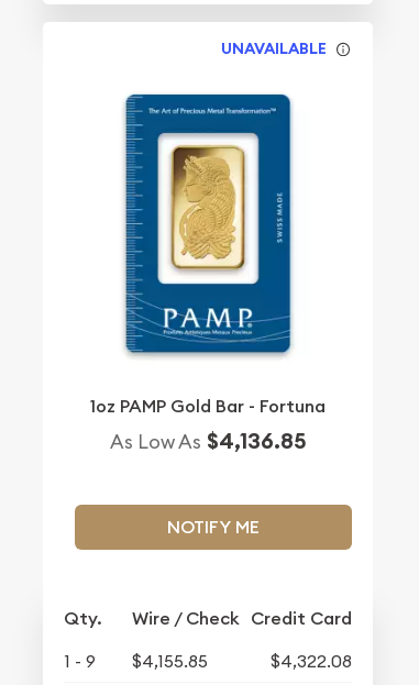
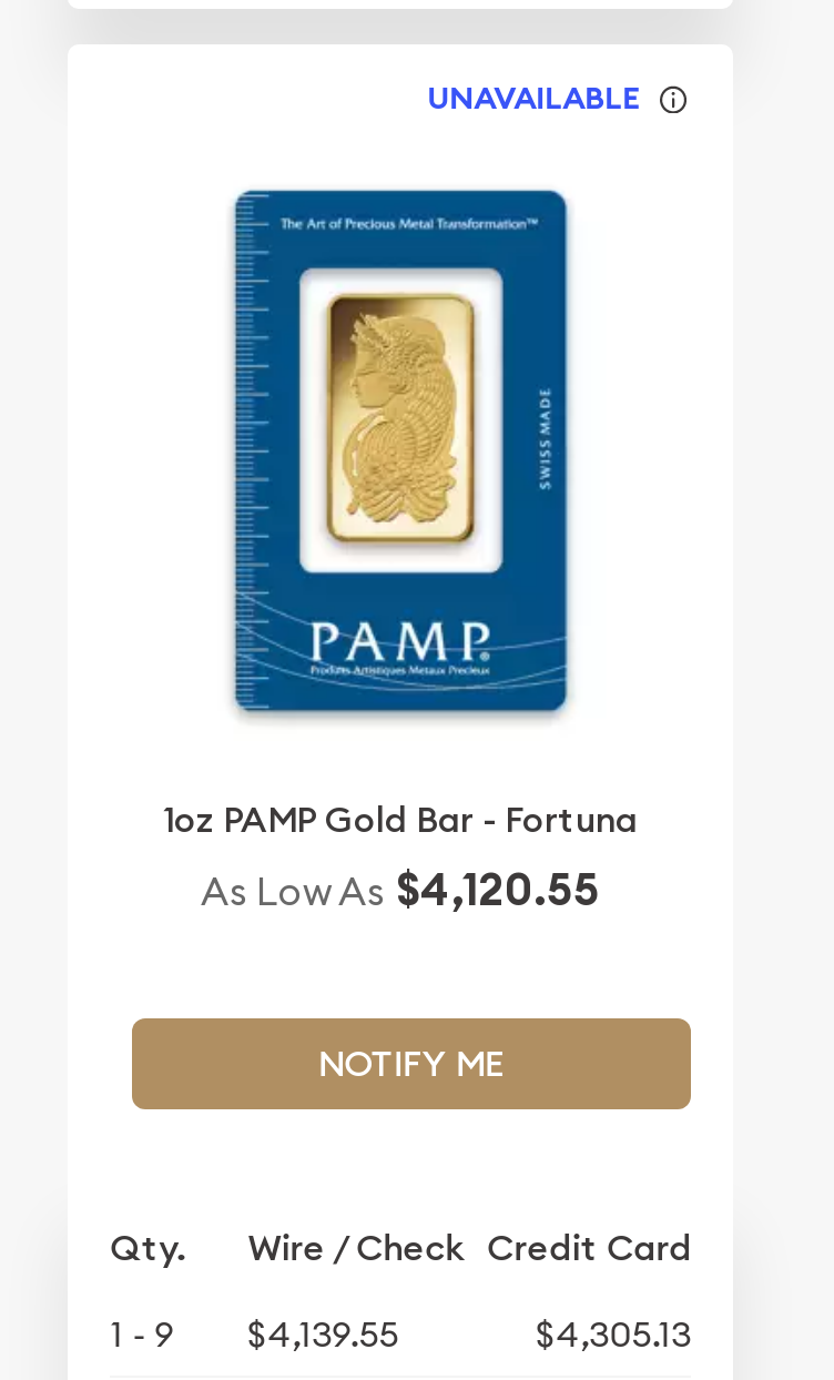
[109,426,306,455] As Low As $4,136.85 -> [201,860,600,918] As Low As $4,120.55
[64,649,208,671] 1 - 9 $4,155.85 -> [110,1310,399,1354] 1 - 9 $4,139.55
[271,649,352,671] $4,322.08 -> [536,1310,691,1354] $4,305.13

